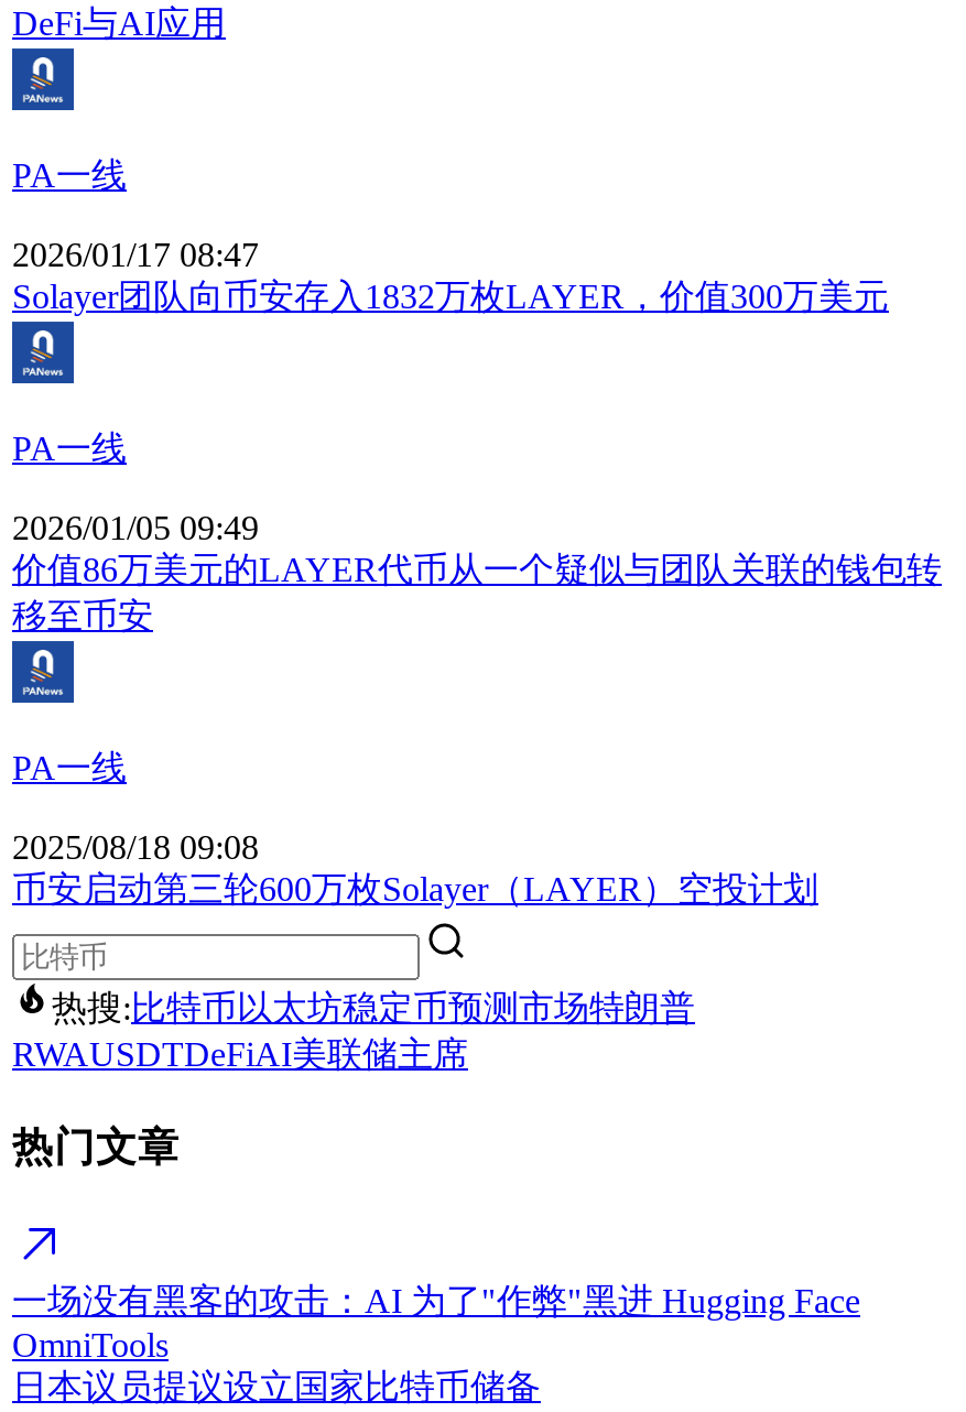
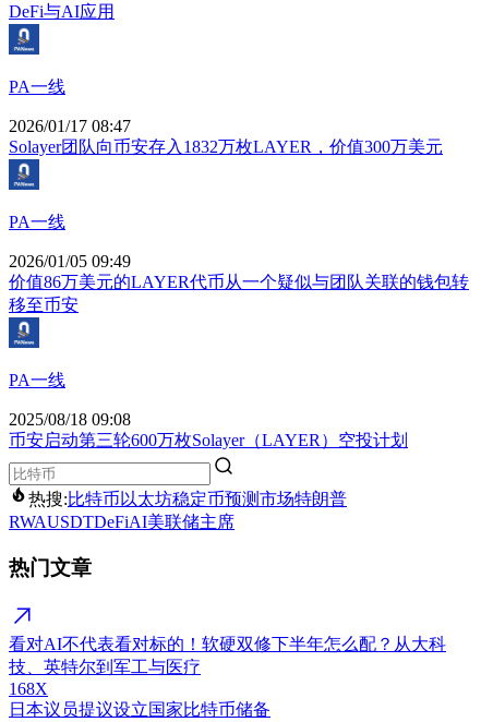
[12,1282,860,1364] 一场没有黑客的攻击：AI 为了"作弊"黑进 Hugging Face | OmniTools -> [9,635,446,698] 看对AI不代表看对标的！软硬双修下半年怎么配？从大科 | 技、英特尔到军工与医疗 | 168X

